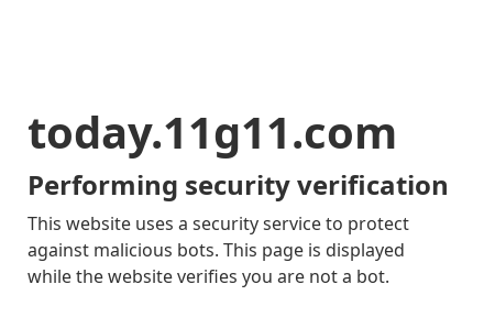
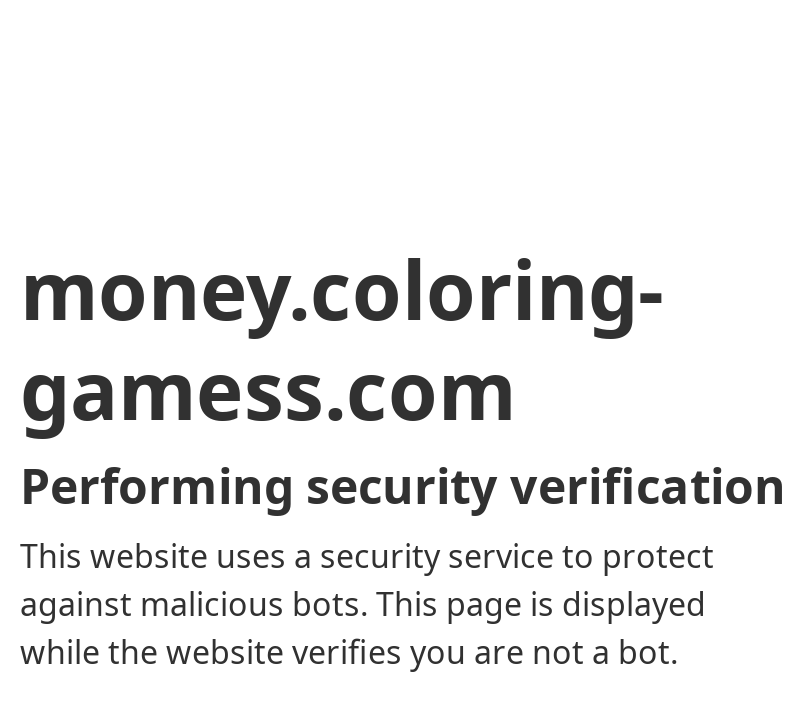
[28,101,397,162] today.11g11.com -> [20,234,664,444] money.coloring- | gamess.com

